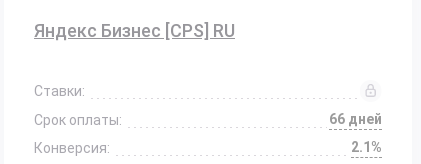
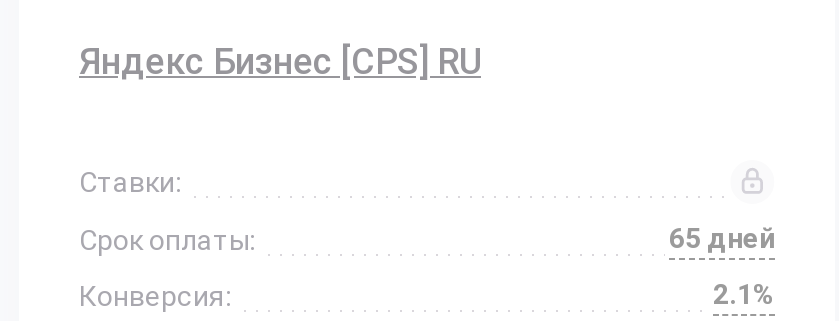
[329,111,382,127] 66 дней -> [669,222,775,254] 65 дней

